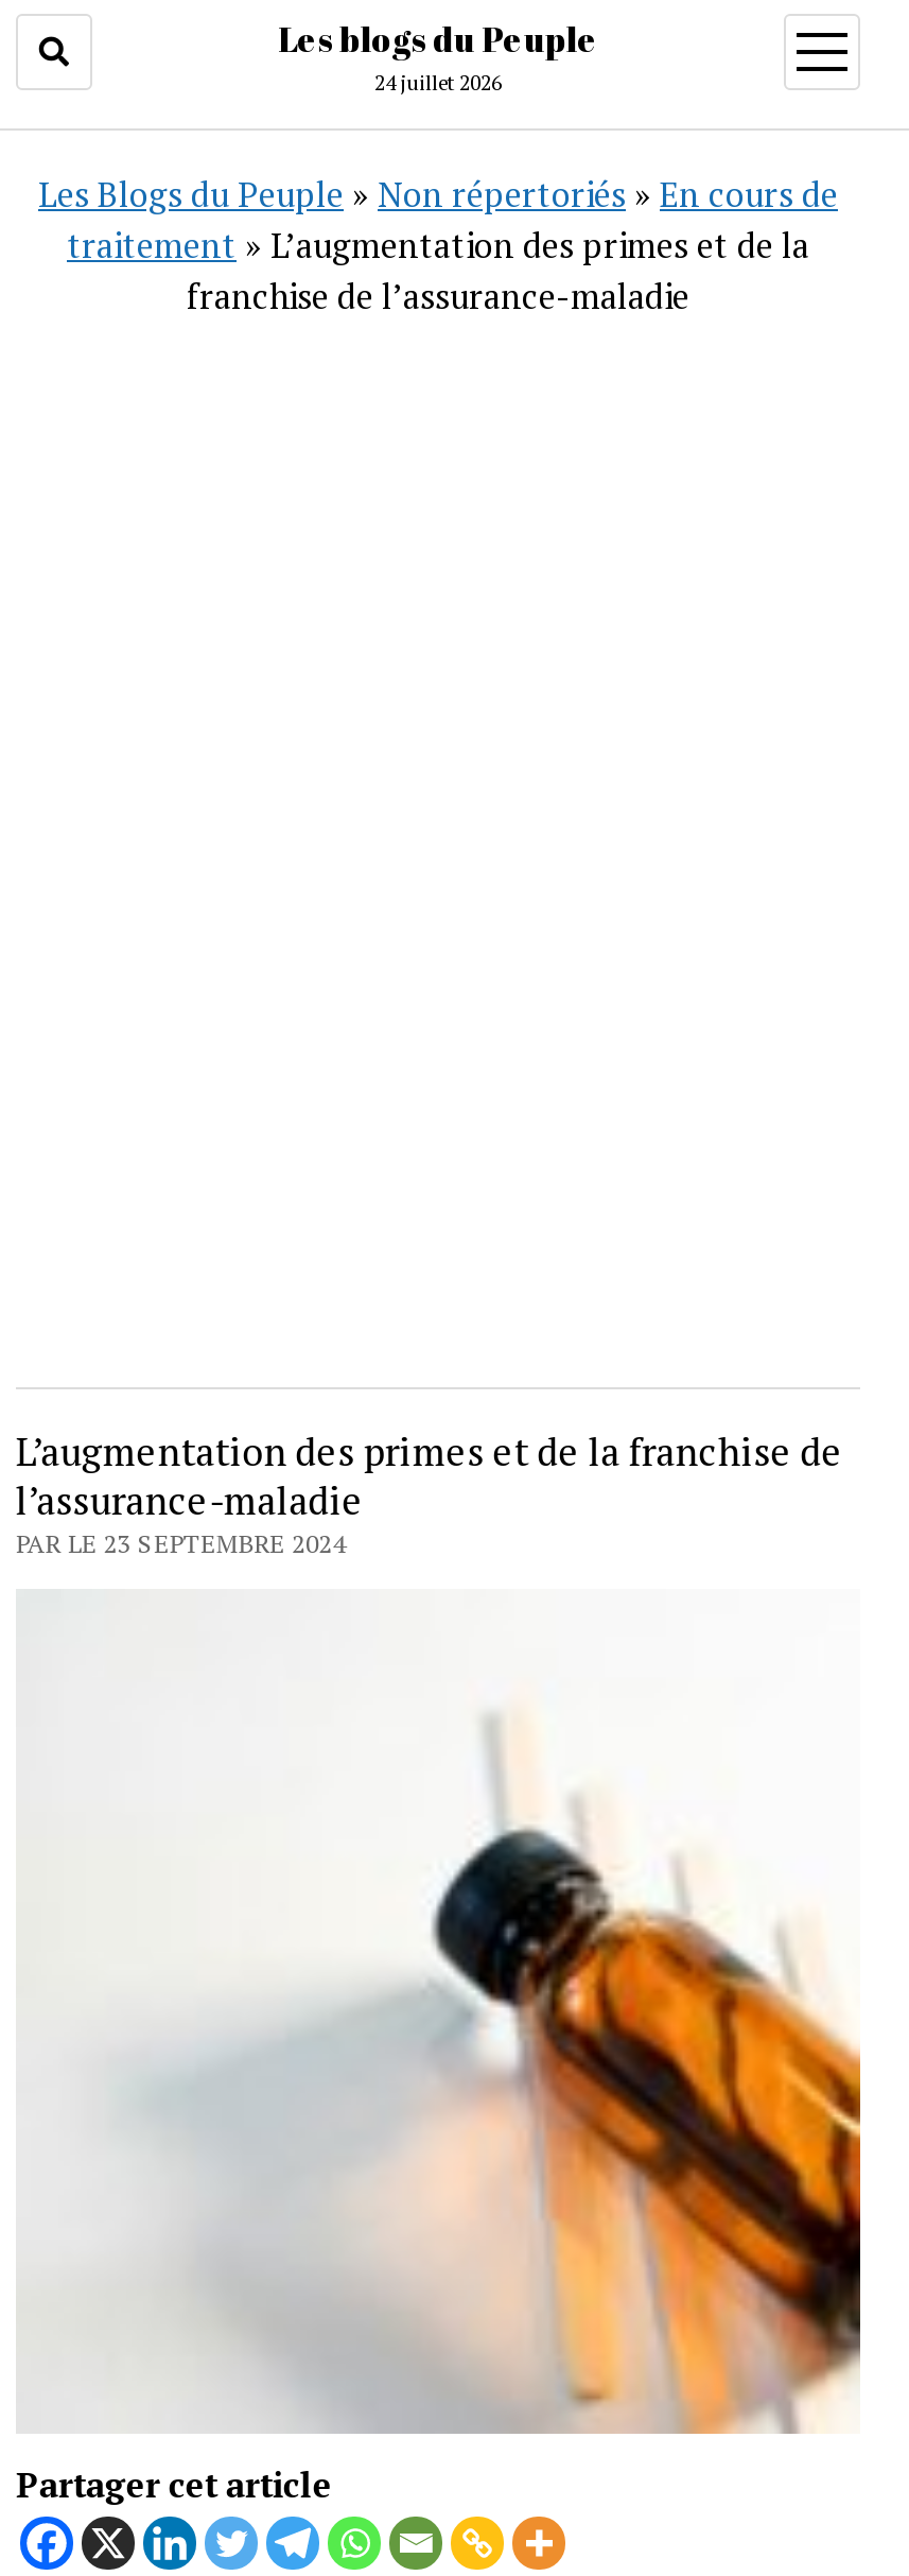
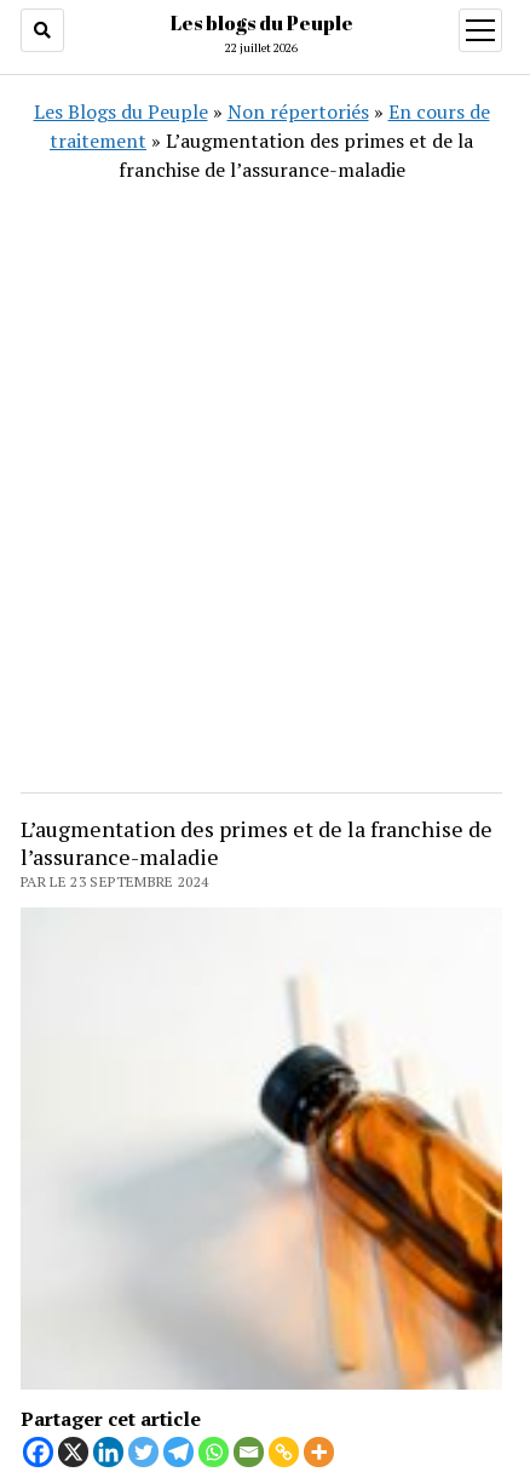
[374,69,502,97] 24 juillet 2026 -> [225,40,298,56] 22 juillet 2026

